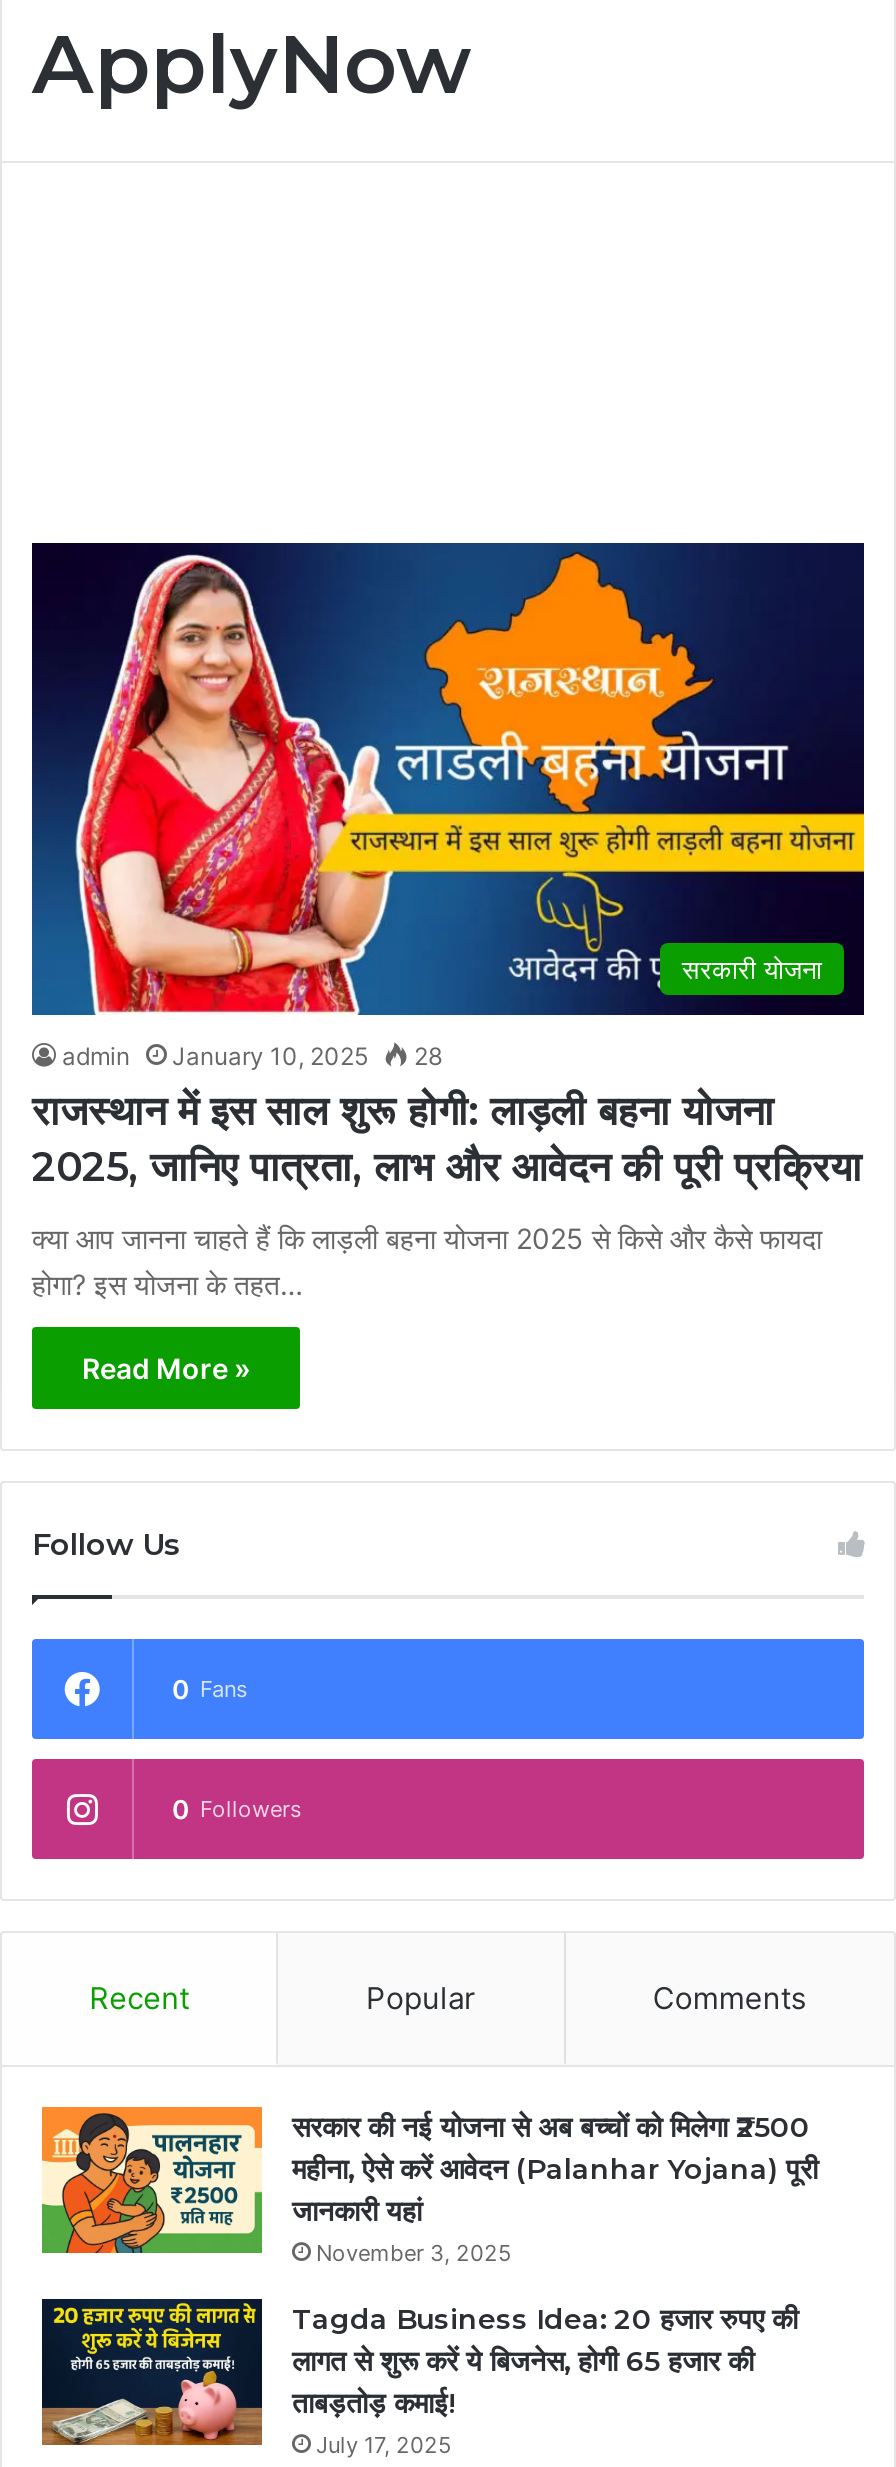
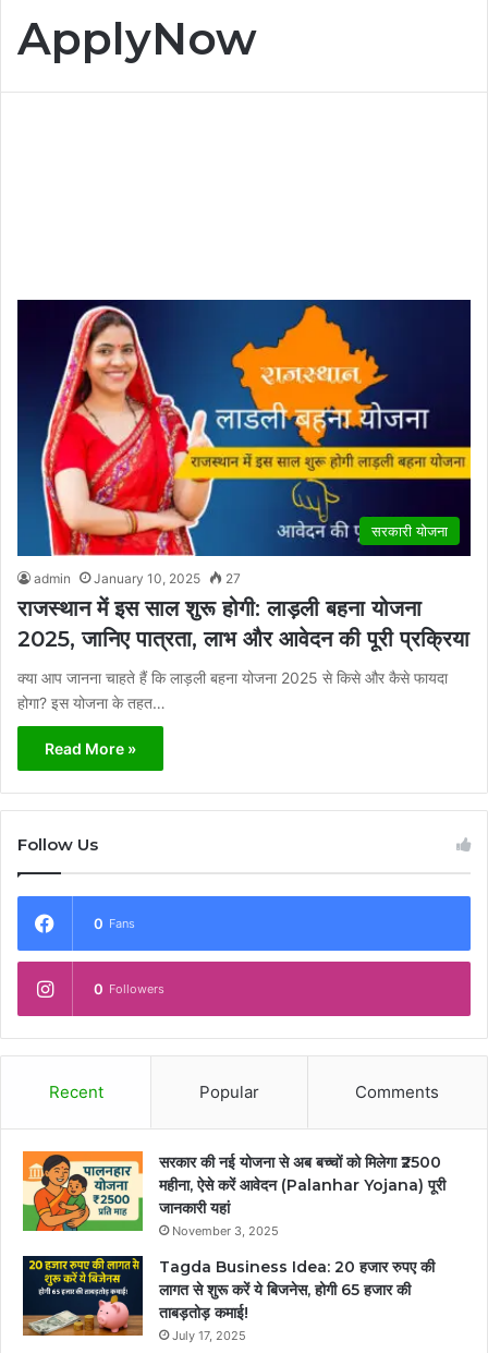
[62,1040,442,1070] admin January 10, 2025 28 -> [34,570,241,586] admin January 10, 2025 27

